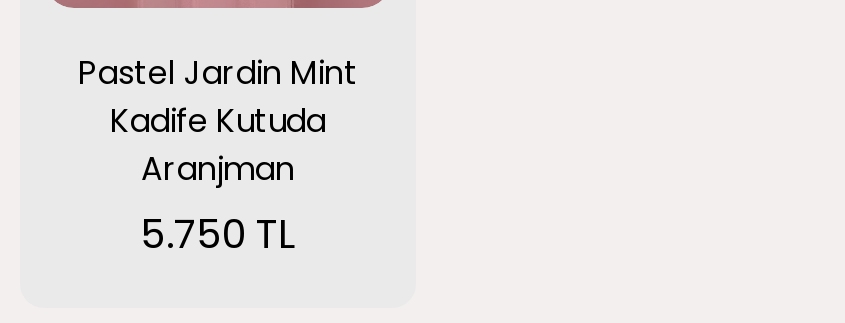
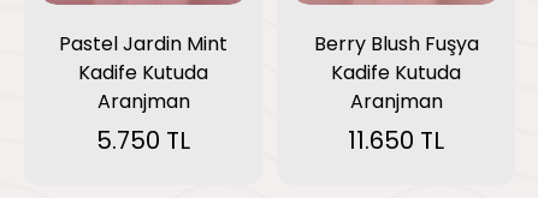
none -> [314,30,478,157] Berry Blush Fuşya | Kadife Kutuda | Aranjman | 11.650 TL

